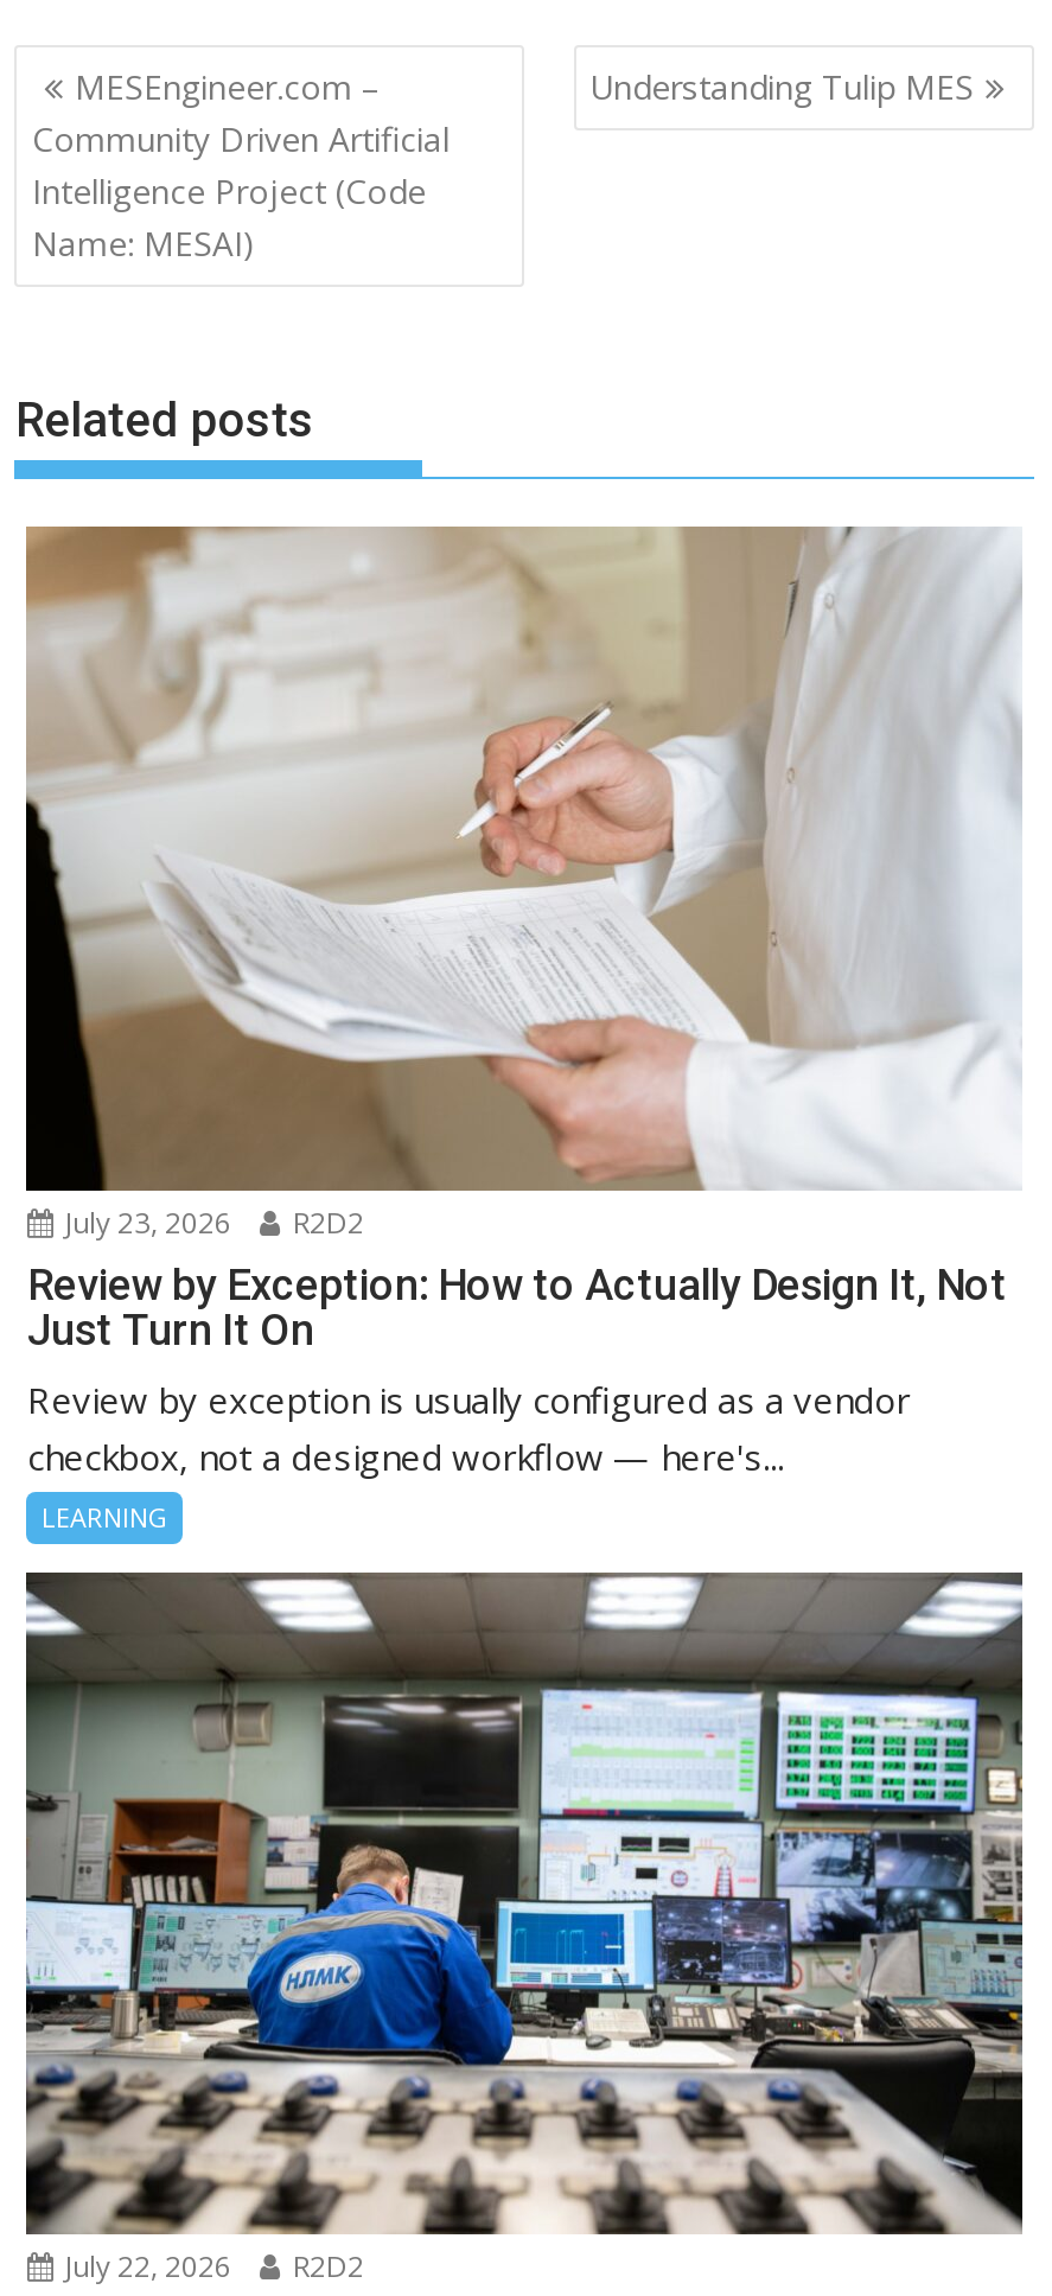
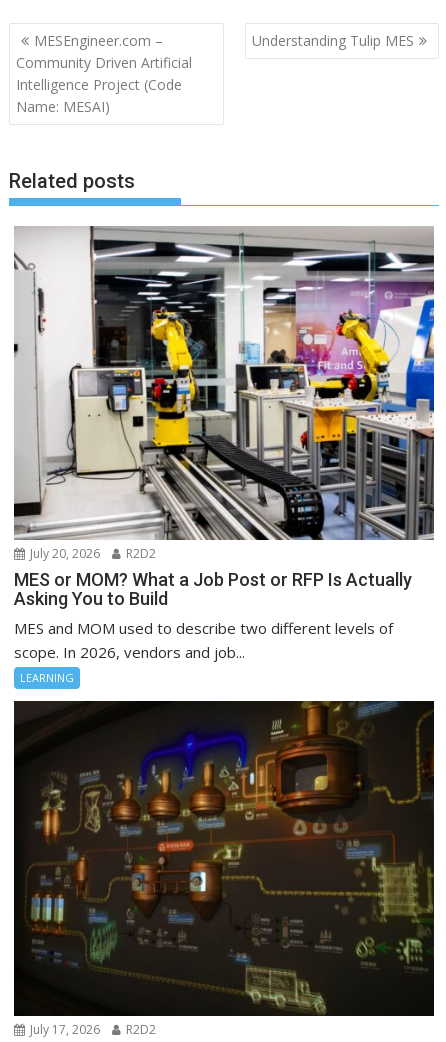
[24,527,1022,1241] [image] | July 23, 2026 R2D2 -> [14,226,435,562] [image] | July 20, 2026 R2D2
[27,1258,1007,1479] Review by Exception: How to Actually Design It, Not | Just Turn It On | Review by exception is usually configured as a vendor | checkbox, not a designed workflow — here's... -> [14,569,412,662] MES or MOM? What a Job Post or RFP Is Actually | Asking You to Build | MES and MOM used to describe two different levels of | scope. In 2026, vendors and job...
[24,1570,1025,2286] [image] | July 22, 2026 R2D2 -> [13,701,435,1038] [image] | July 17, 2026 R2D2

